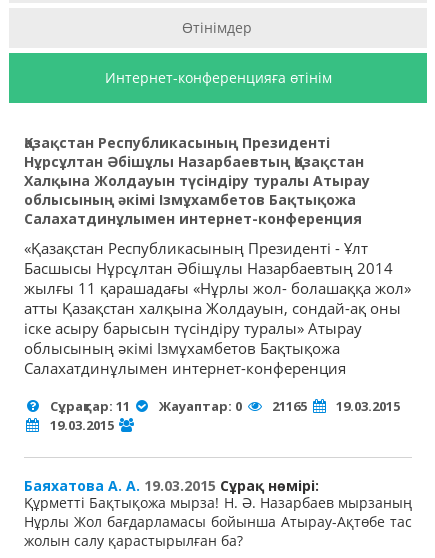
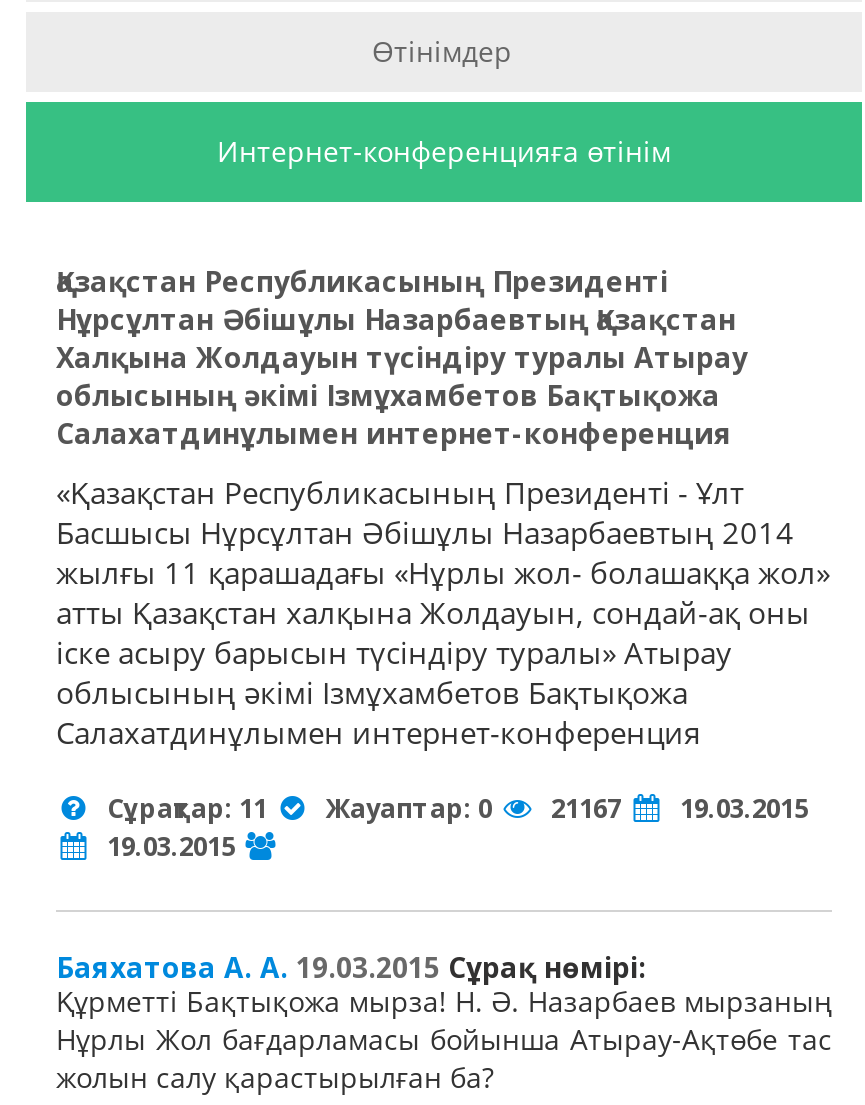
[46,397,400,415] Сұрақтар: 11 Жауаптар: 0 21165 19.03.2015 -> [101,790,808,826] Сұрақтар: 11 Жауаптар: 0 21167 19.03.2015

